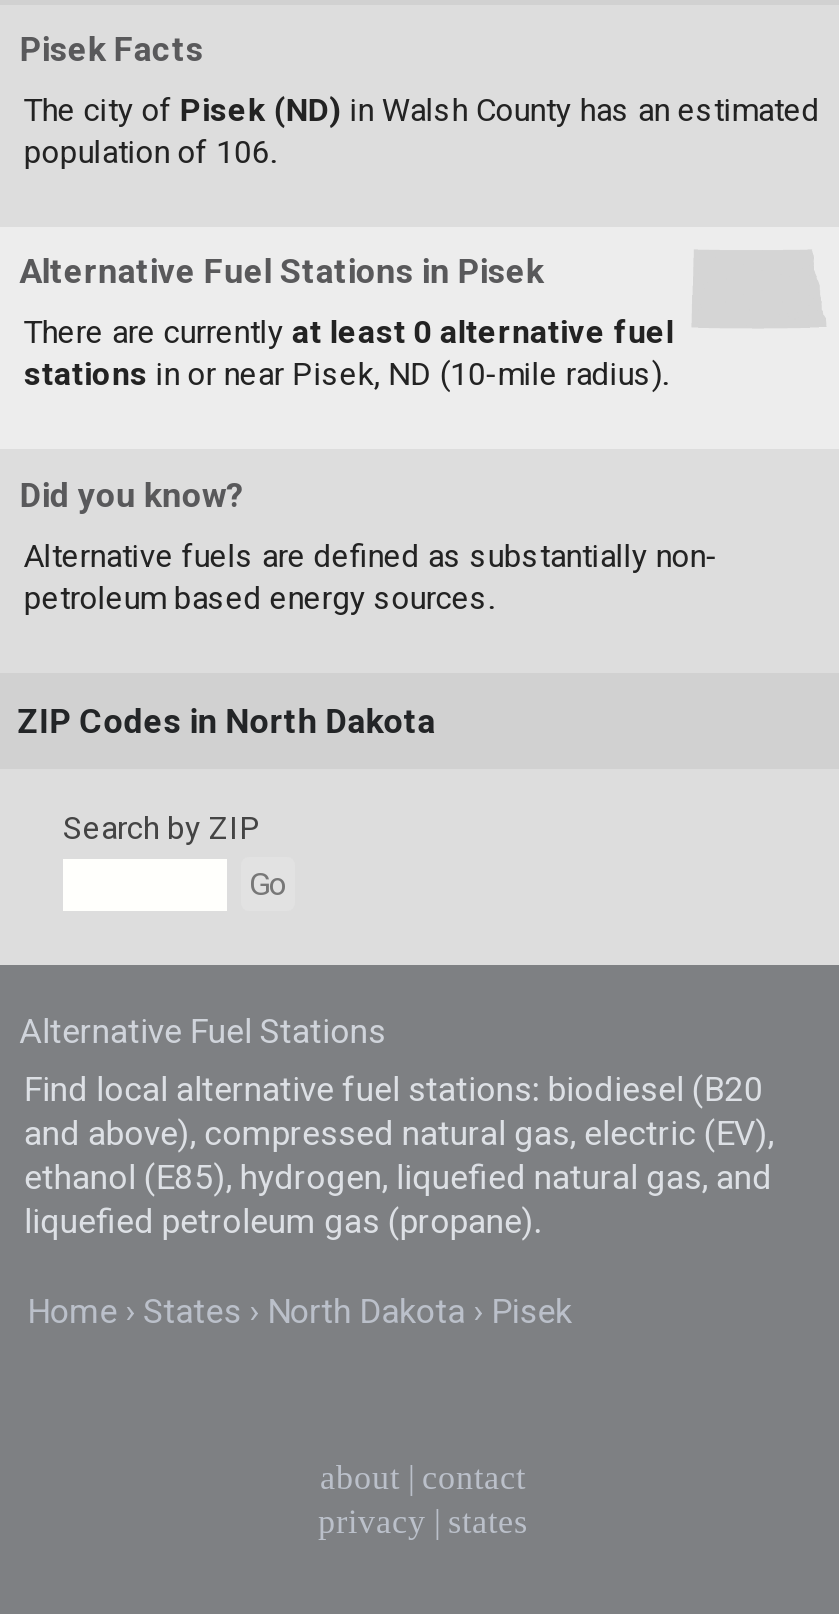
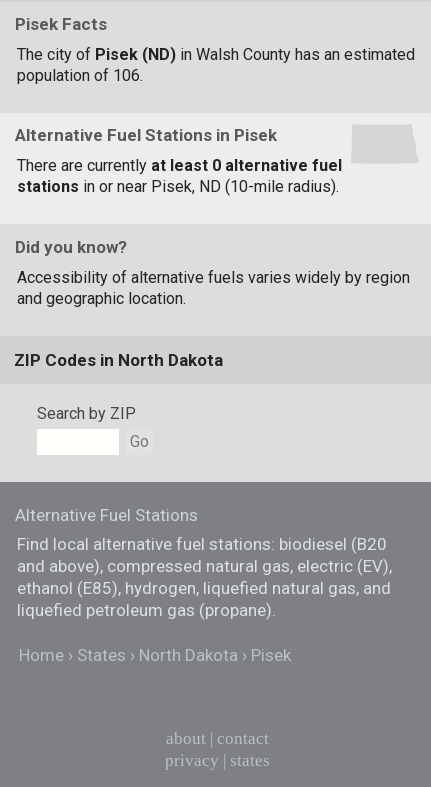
[24,536,718,616] Alternative fuels are defined as substantially non- | petroleum based energy sources. -> [17,268,410,308] Accessibility of alternative fuels varies widely by region | and geographic location.

